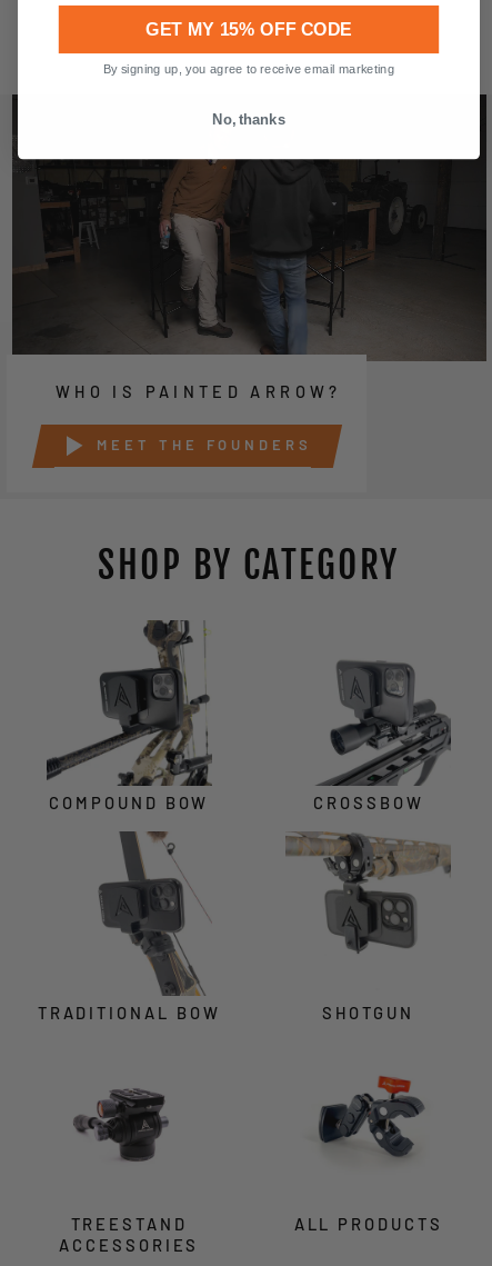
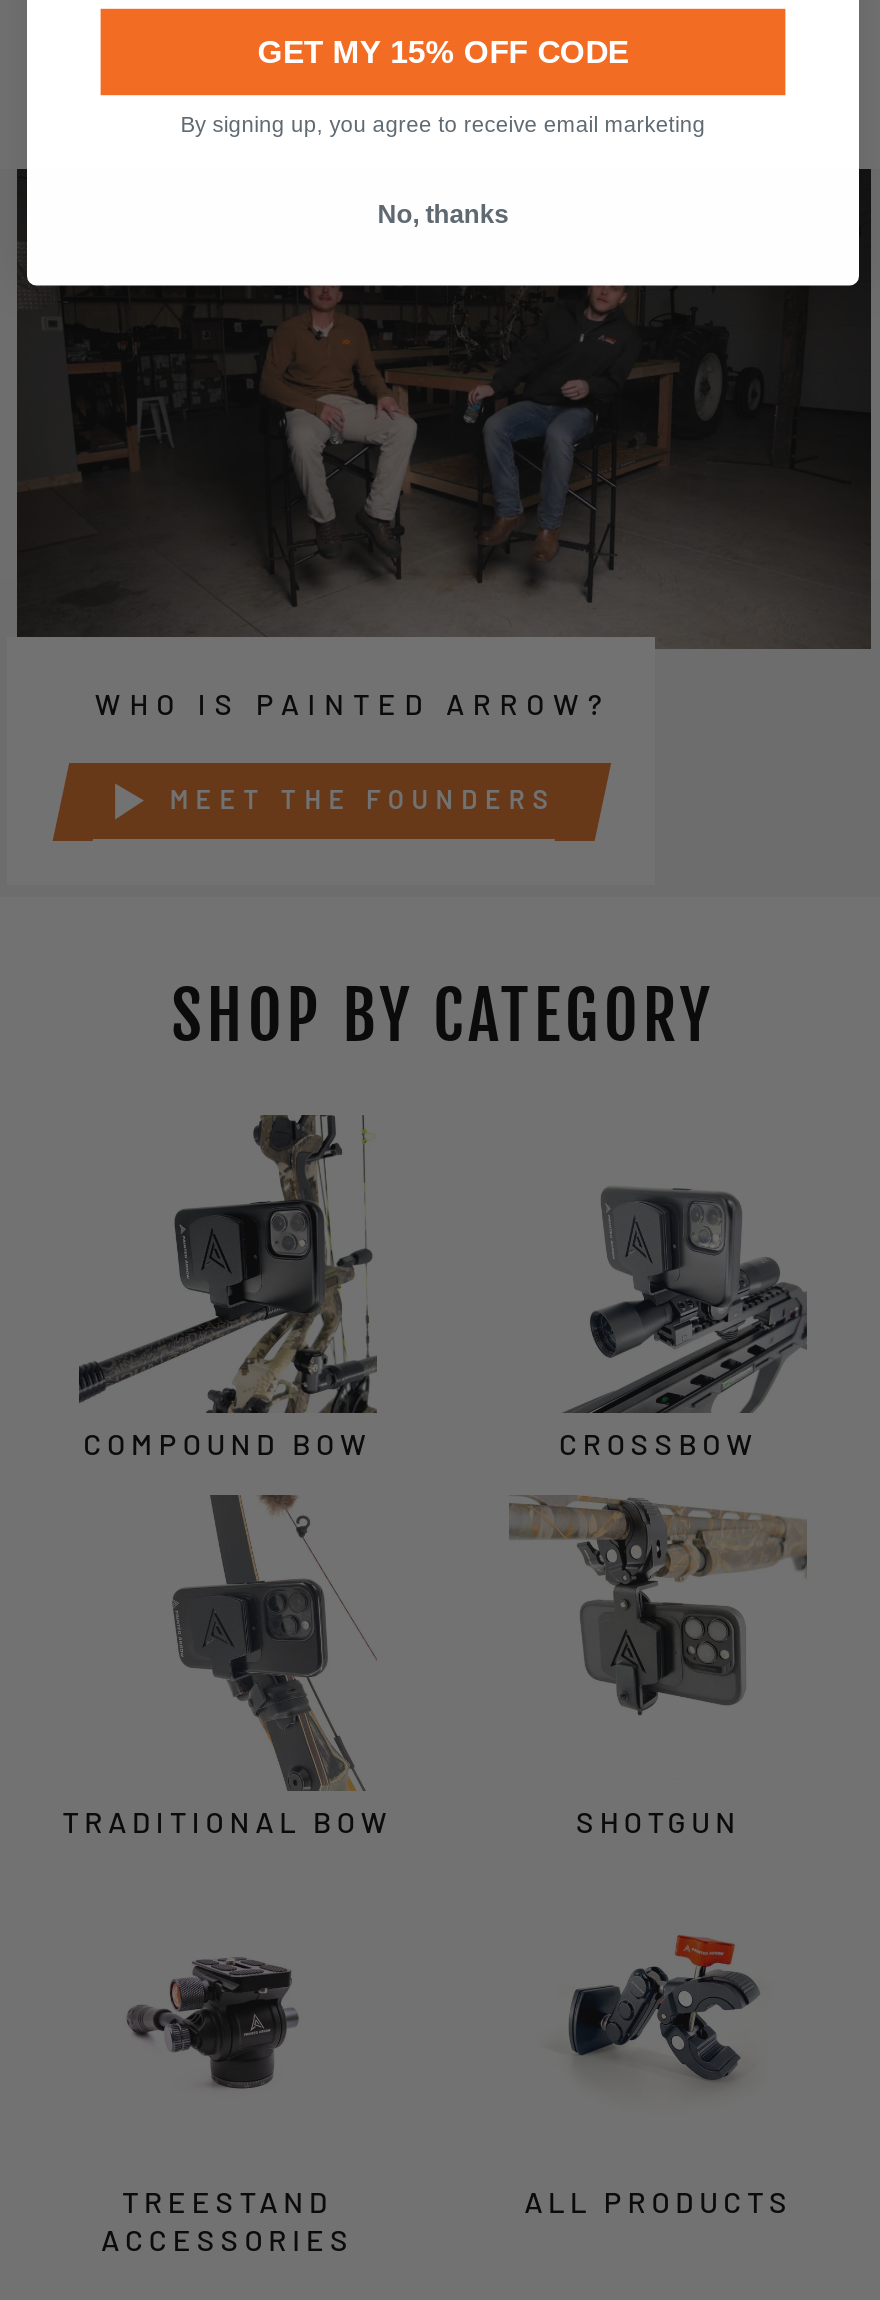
[152,159,348,353] [image] -> [267,287,623,633] [image]

